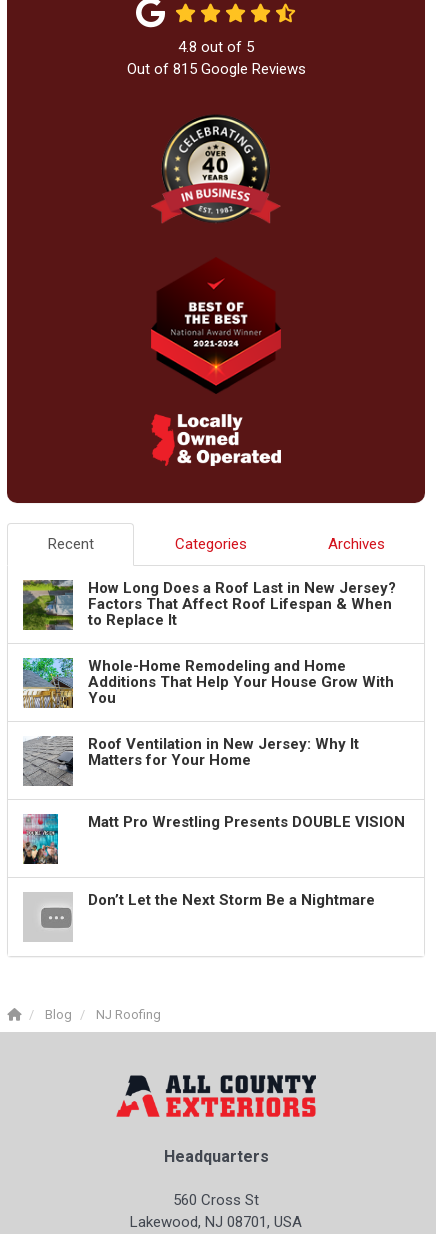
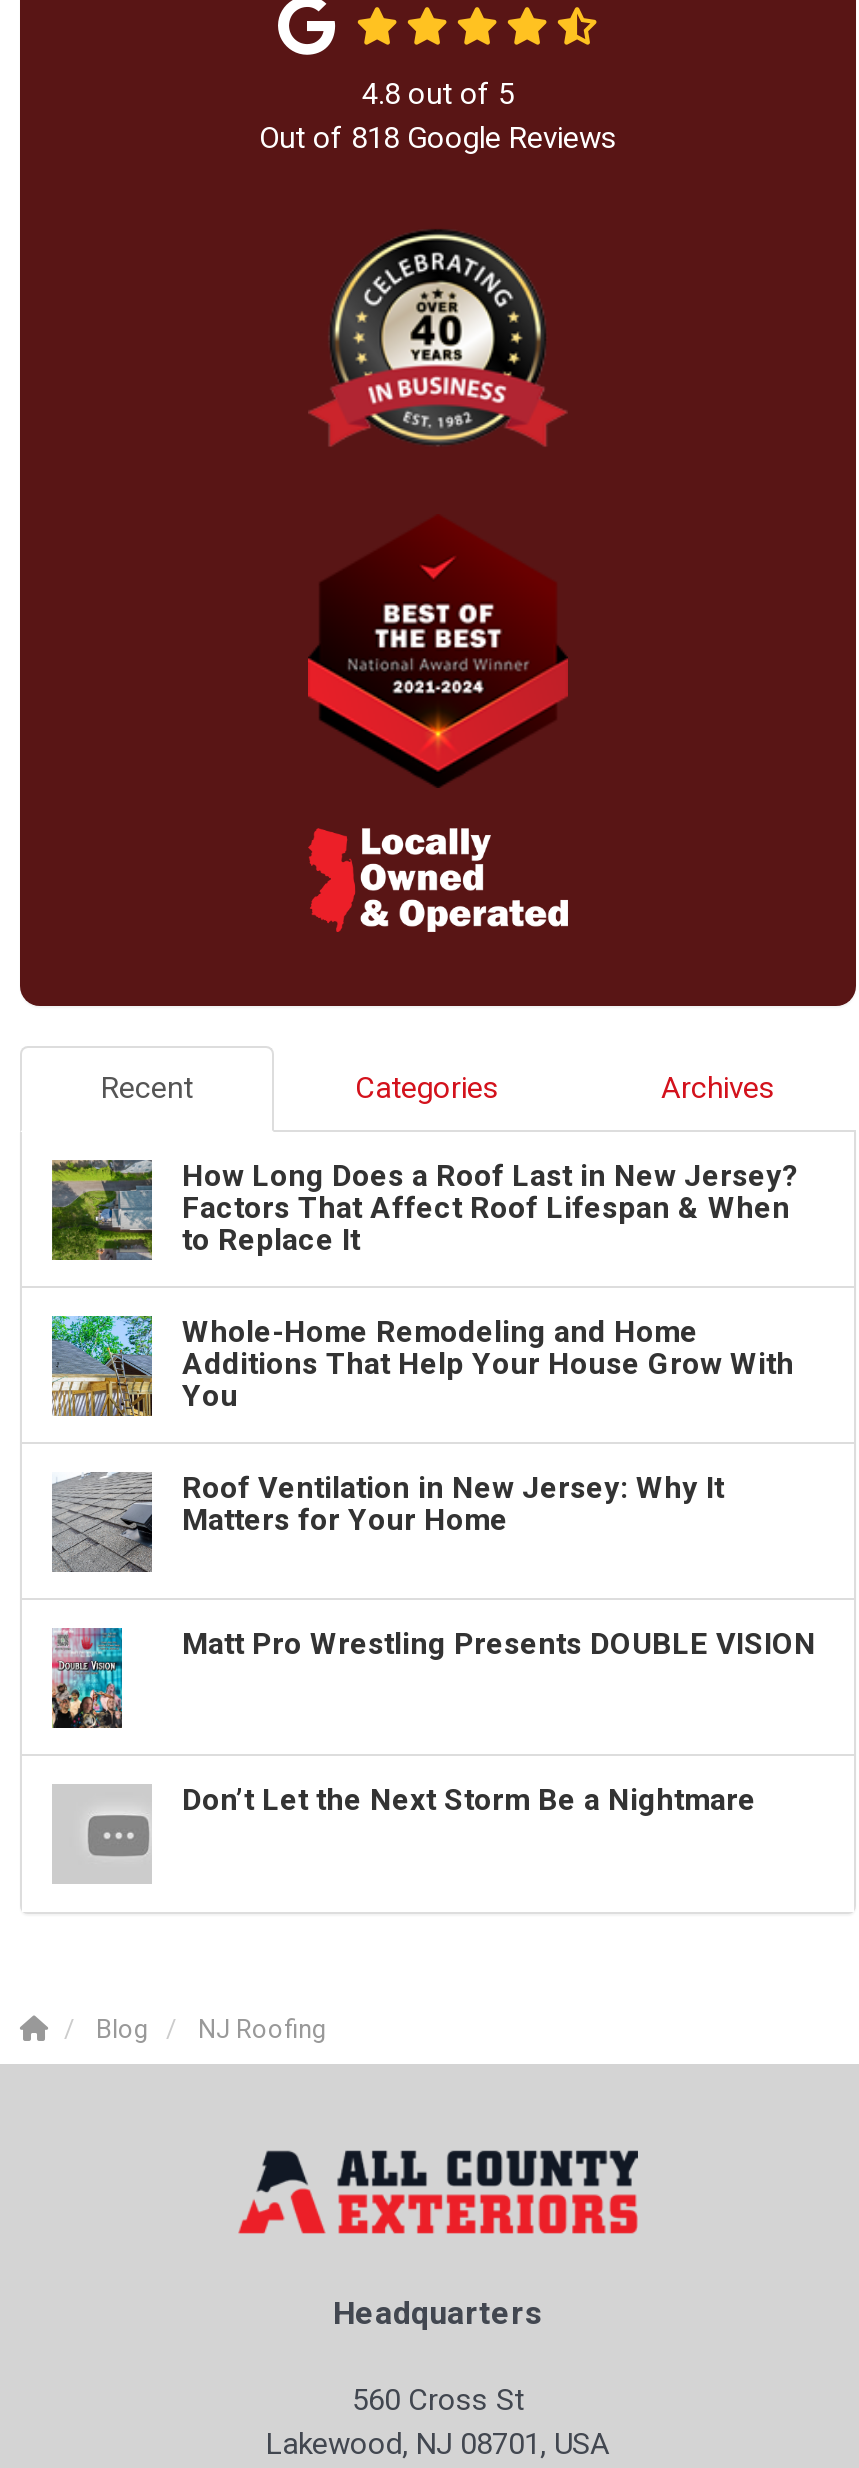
[126,60,305,78] Out of 815 Google Reviews -> [259,119,617,155] Out of 818 Google Reviews

